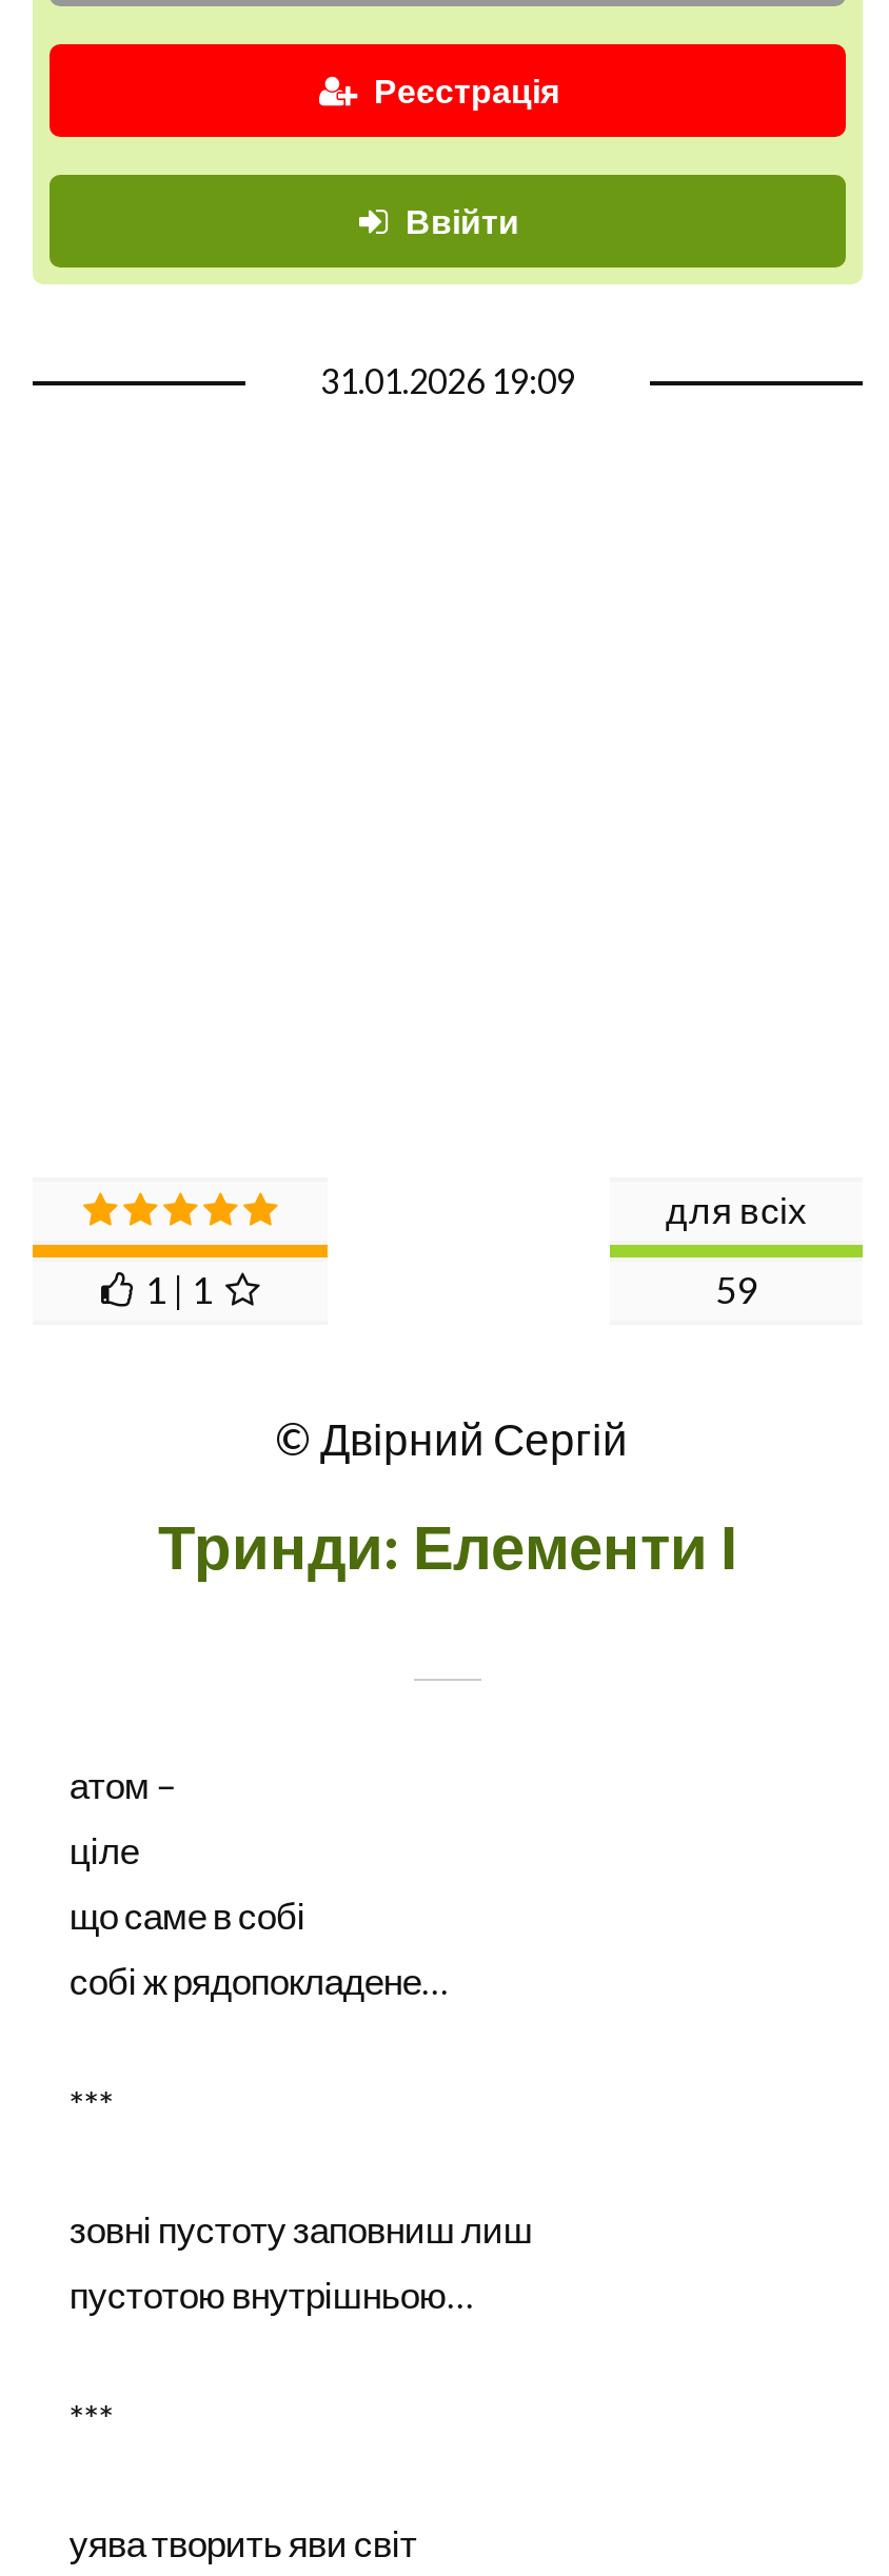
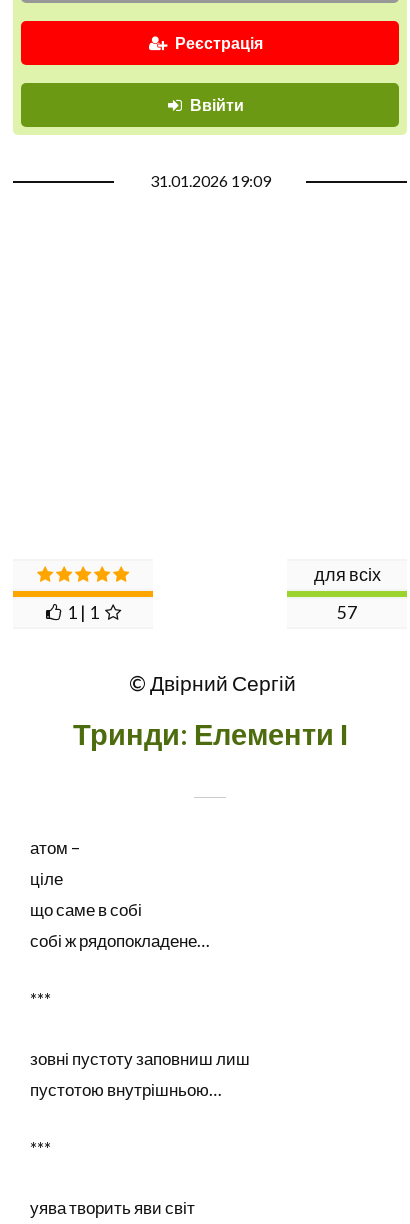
[715,1268,757,1312] 59 -> [337,602,357,623] 57

